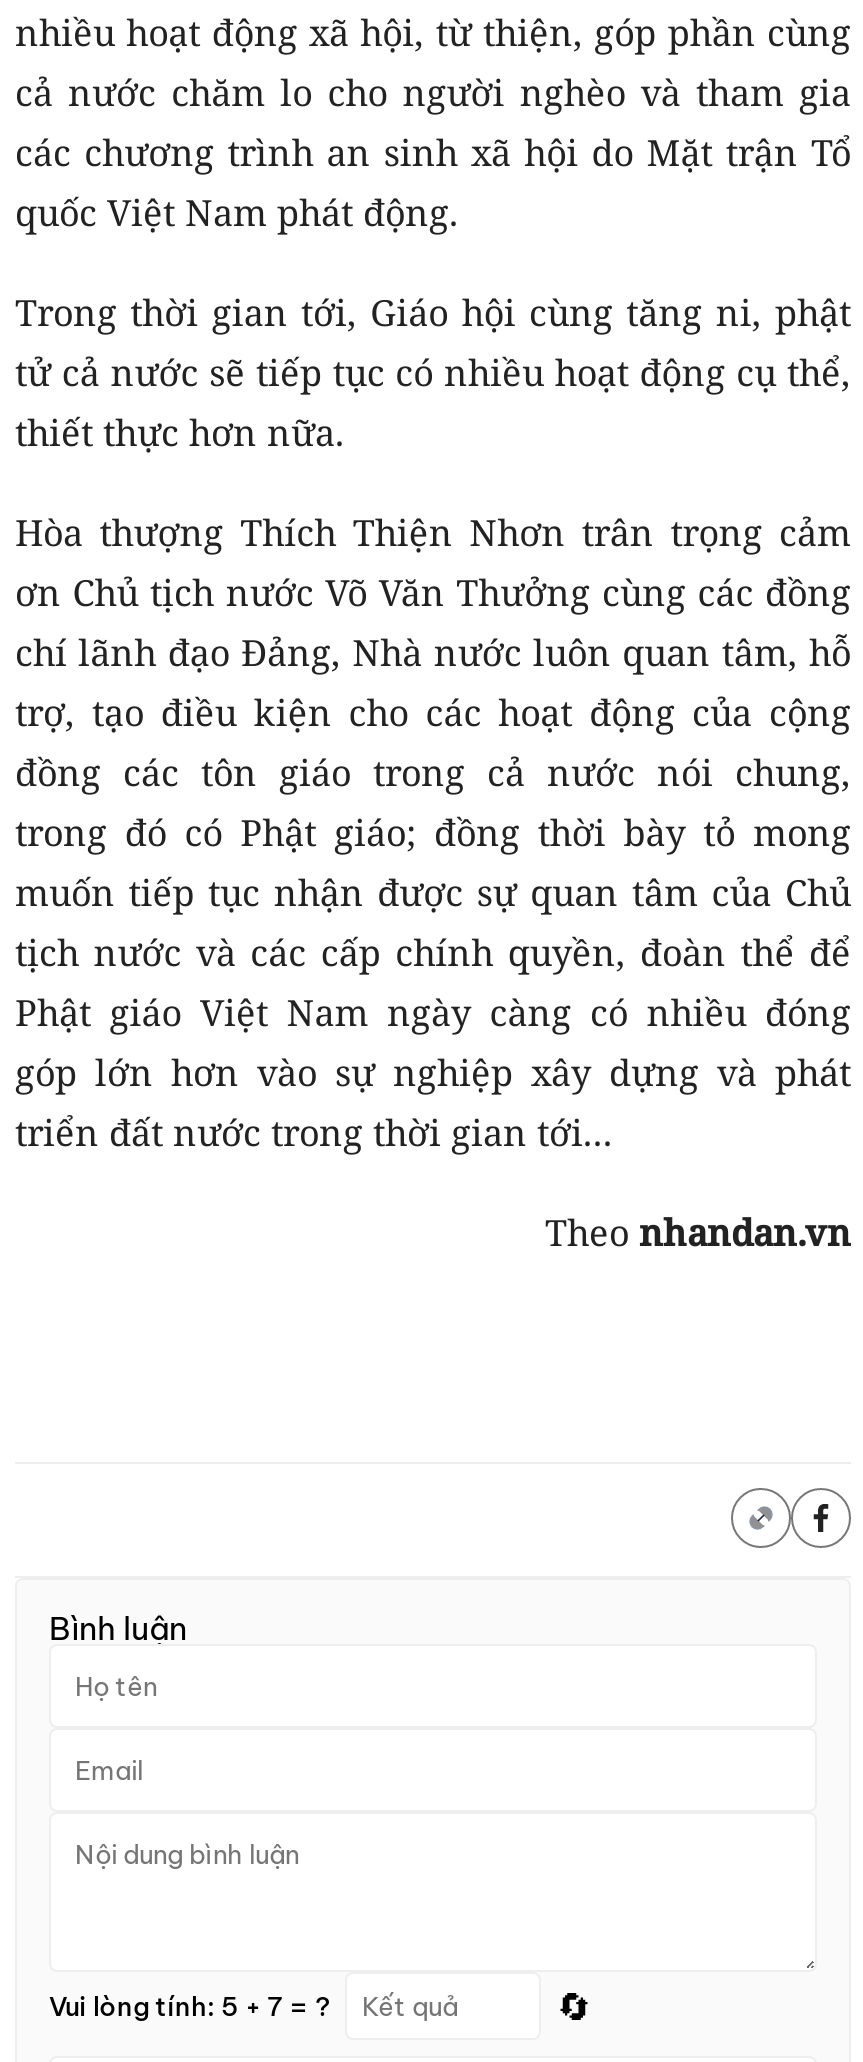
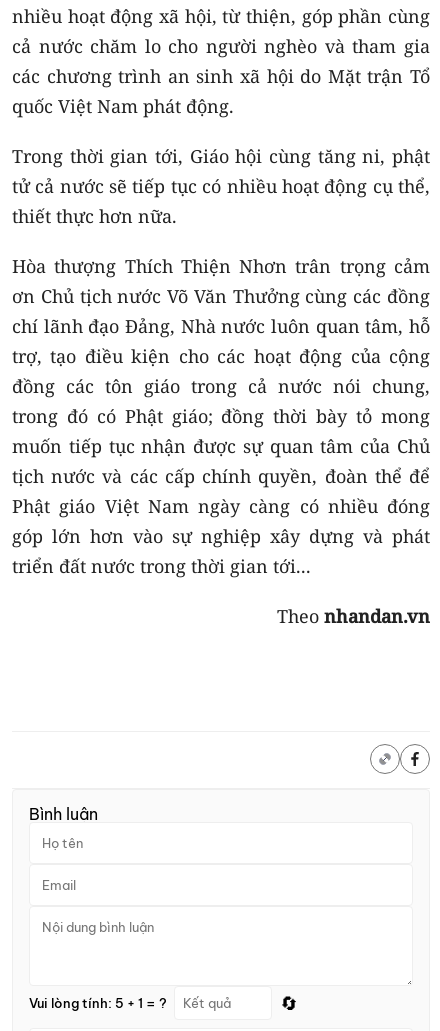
[49,1989,331,2021] Vui lòng tính: 5 + 7 = ? -> [29,994,167,1010] Vui lòng tính: 5 + 1 = ?

